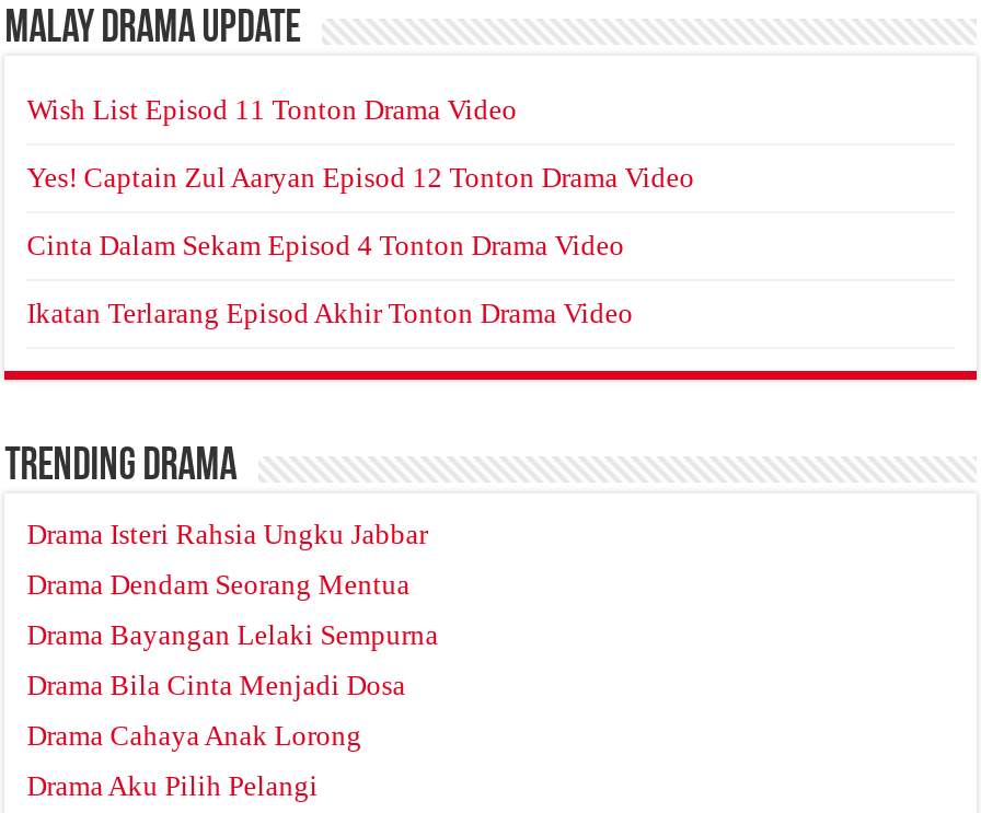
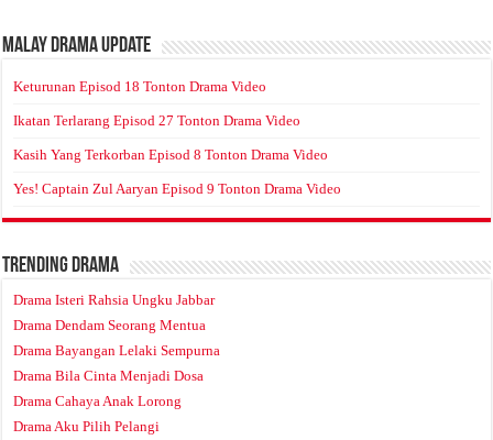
[27,94,517,127] Wish List Episod 11 Tonton Drama Video -> [13,79,267,95] Keturunan Episod 18 Tonton Drama Video
[27,162,695,195] Yes! Captain Zul Aaryan Episod 12 Tonton Drama Video -> [13,113,301,129] Ikatan Terlarang Episod 27 Tonton Drama Video
[27,230,625,263] Cinta Dalam Sekam Episod 4 Tonton Drama Video -> [13,147,328,163] Kasih Yang Terkorban Episod 8 Tonton Drama Video
[27,298,633,330] Ikatan Terlarang Episod Akhir Tonton Drama Video -> [13,181,341,197] Yes! Captain Zul Aaryan Episod 9 Tonton Drama Video

